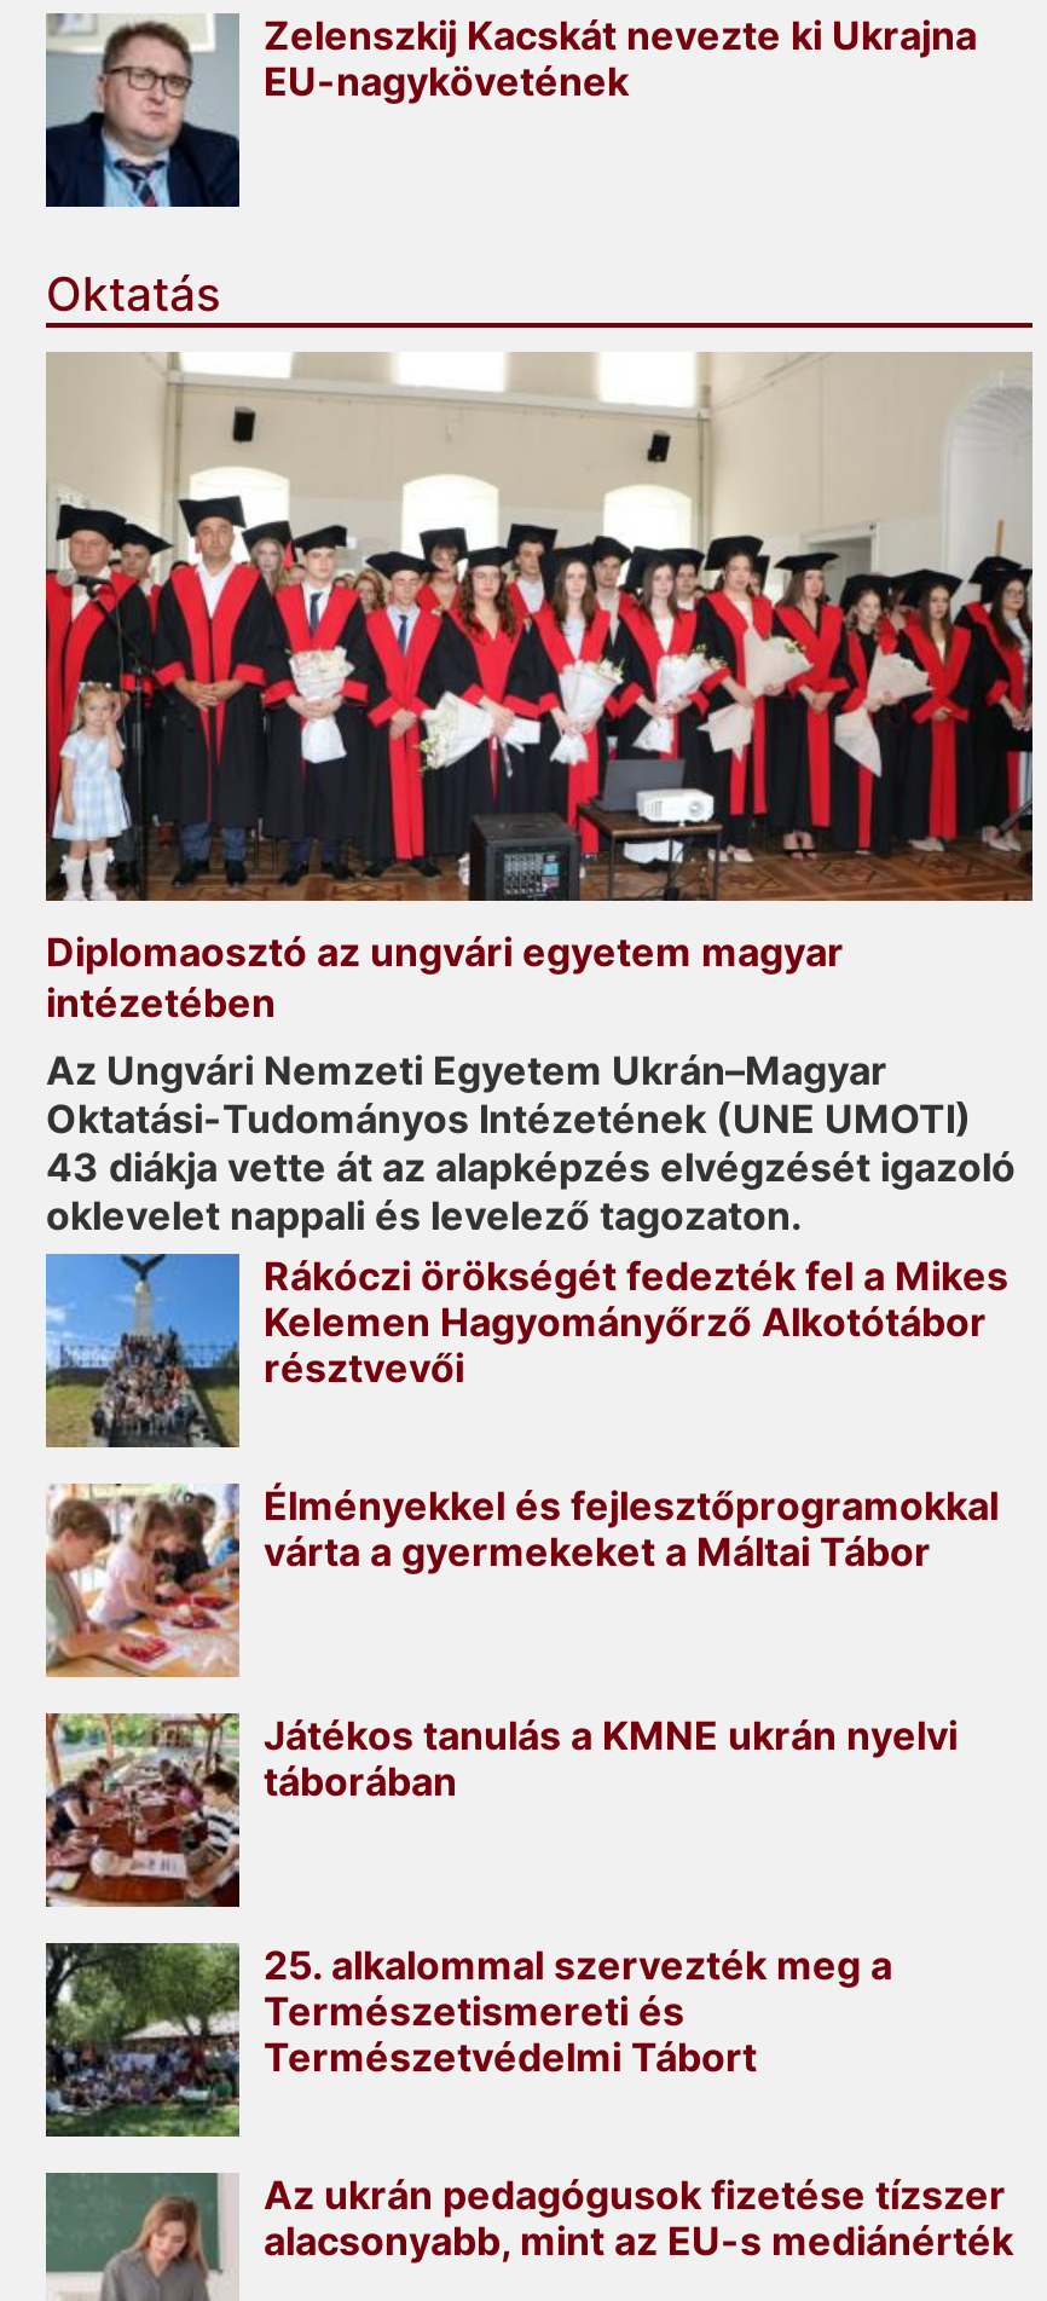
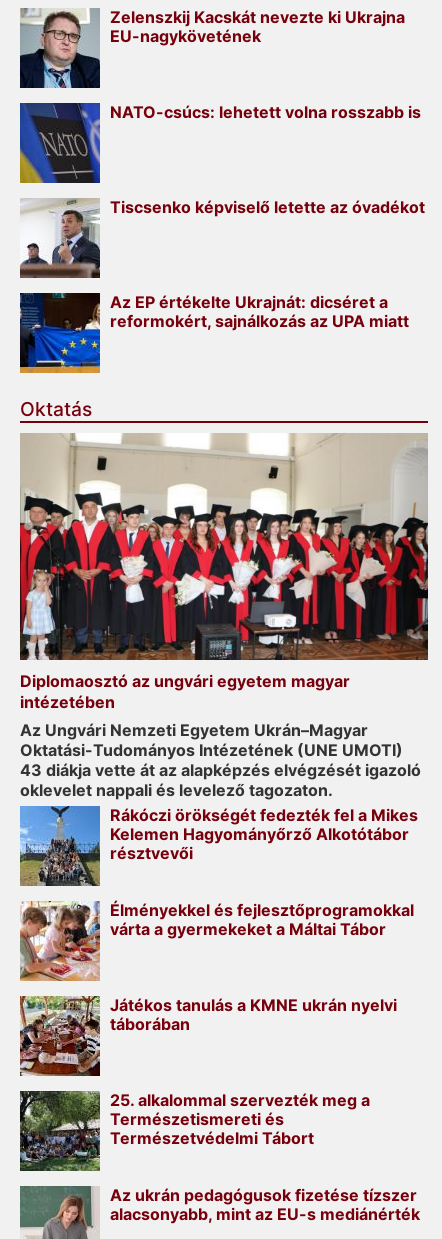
none -> [19,102,421,184] [image] | NATO-csúcs: lehetett volna rosszabb is
none -> [19,292,409,374] [image] | Az EP értékelte Ukrajnát: dicséret a | reformokért, sajnálkozás az UPA miatt
none -> [20,197,425,279] [image] | Tiscsenko képviselő letette az óvadékot

